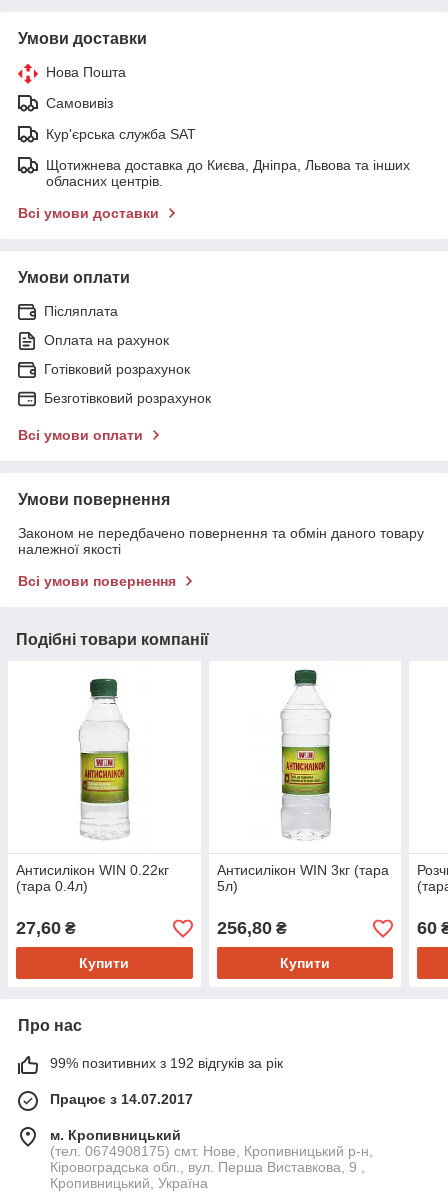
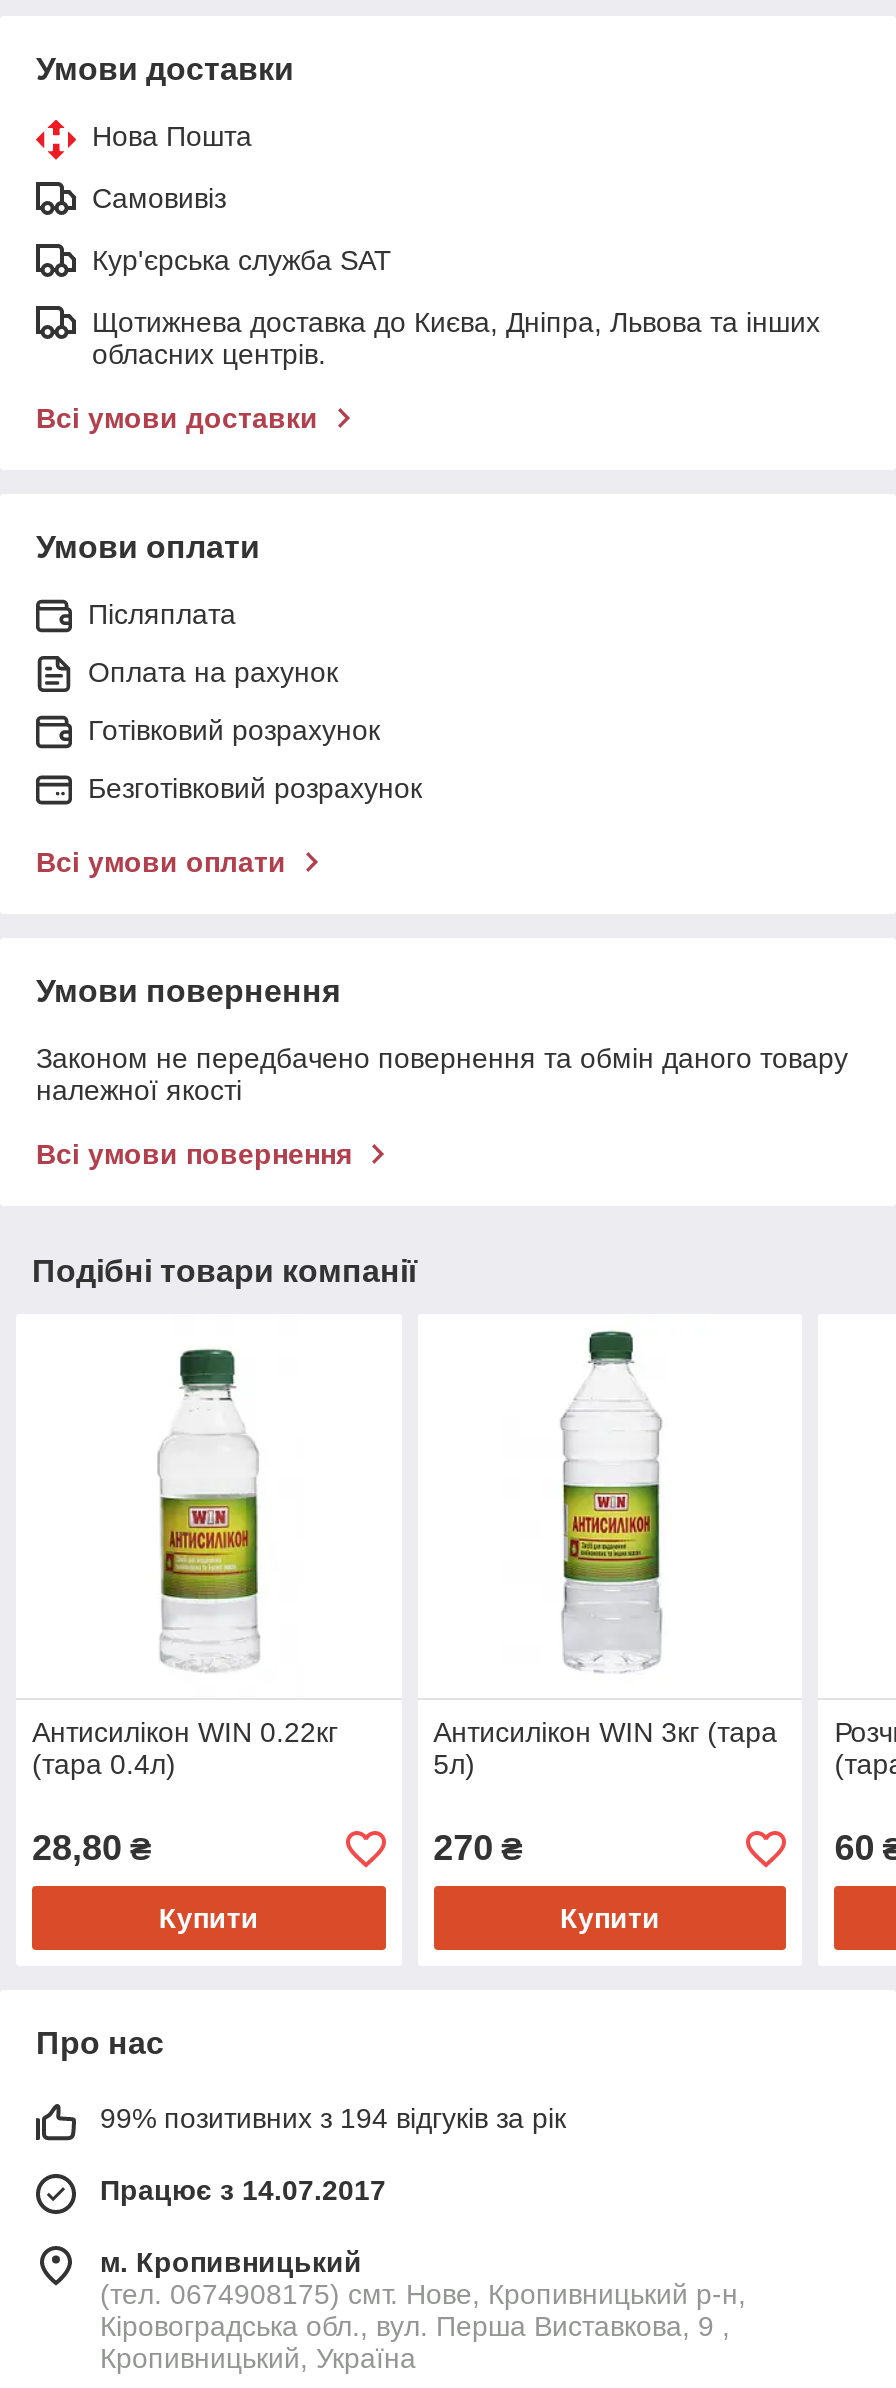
[16,918,76,938] 27,60 ₴ -> [32,1829,152,1869] 28,80 ₴
[217,918,287,938] 256,80 ₴ -> [433,1829,523,1869] 270 ₴
[50,1055,283,1071] 99% позитивних з 192 відгуків за рік -> [100,2103,566,2135] 99% позитивних з 194 відгуків за рік

